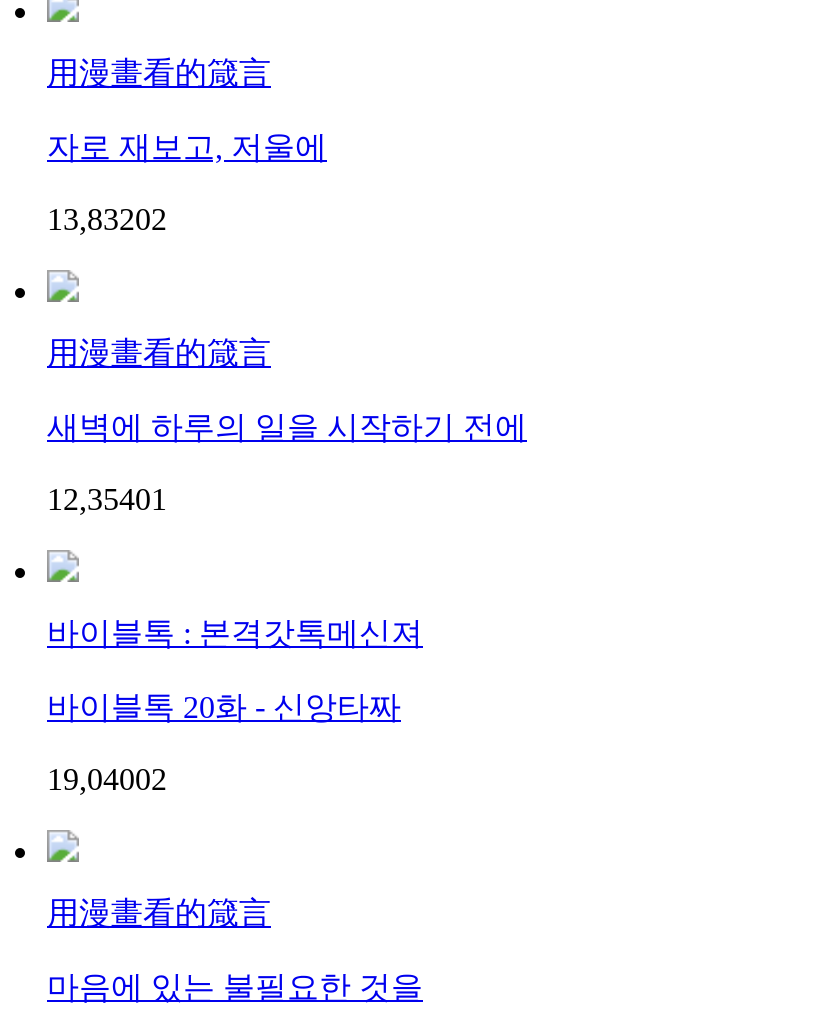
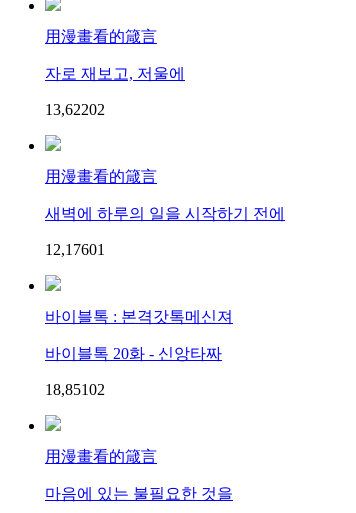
[47,203,167,237] 13,83202 -> [45,101,105,118] 13,62202
[47,483,167,517] 12,35401 -> [45,241,105,258] 12,17601
[47,763,167,797] 19,04002 -> [45,381,105,398] 18,85102

